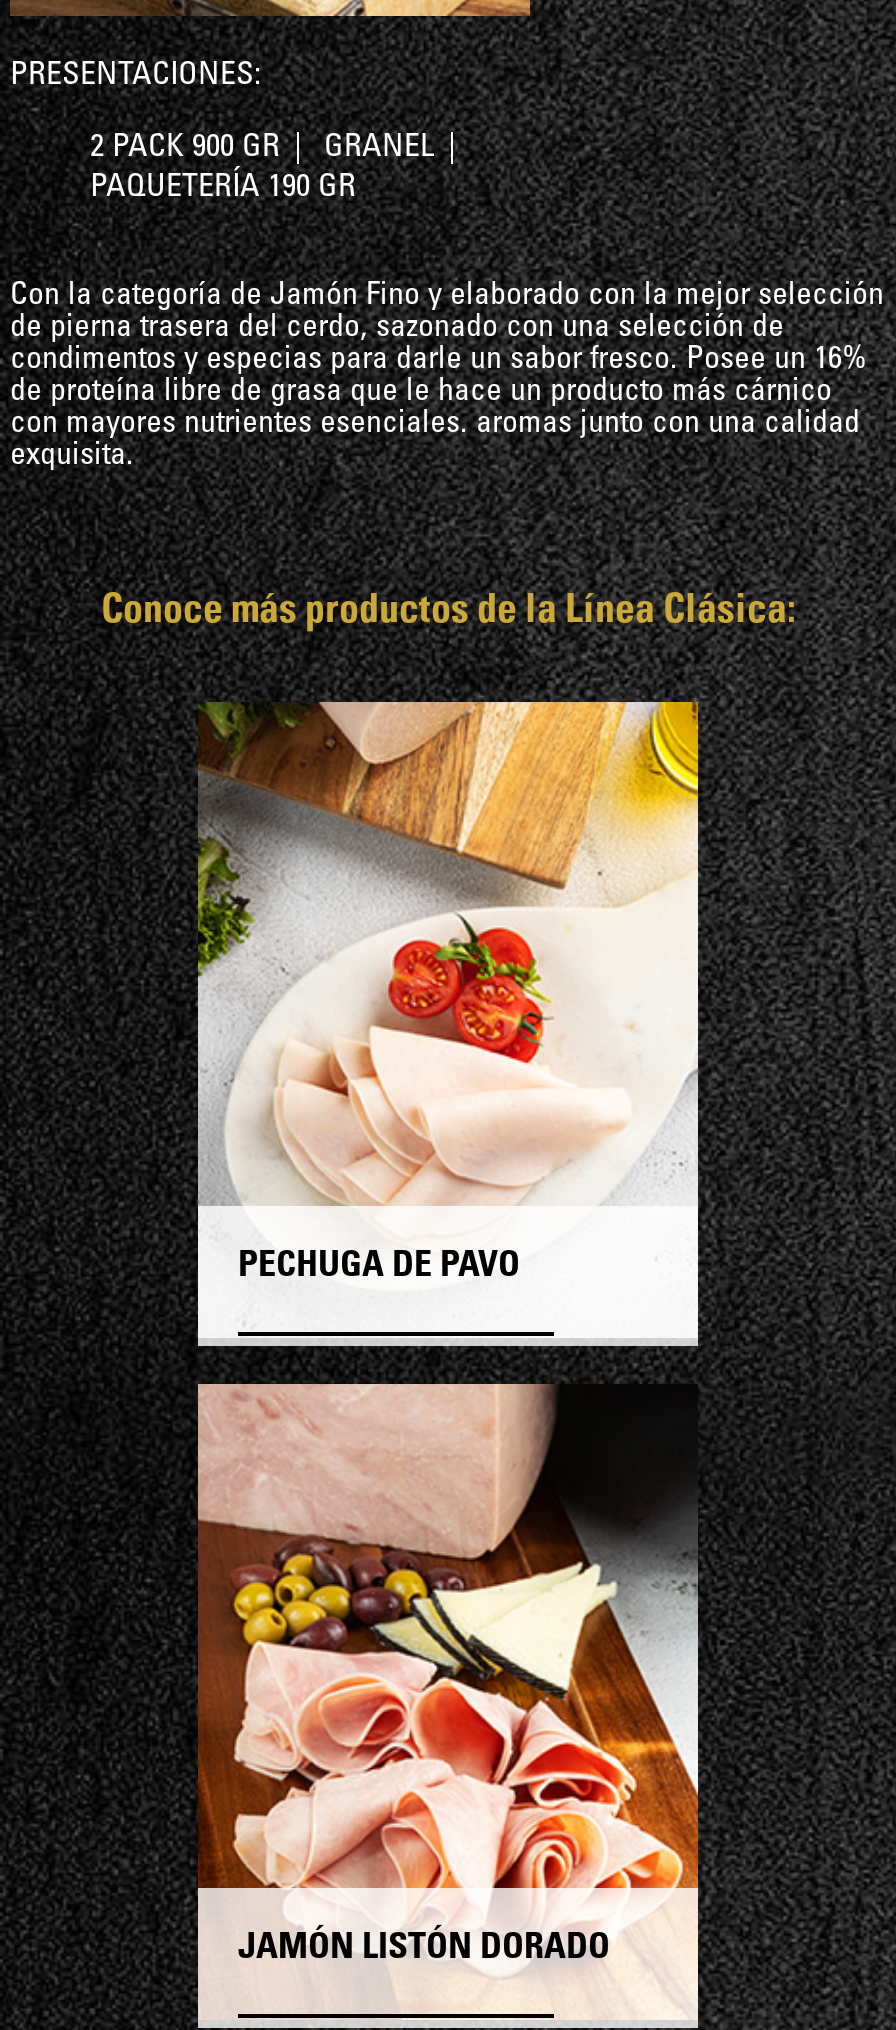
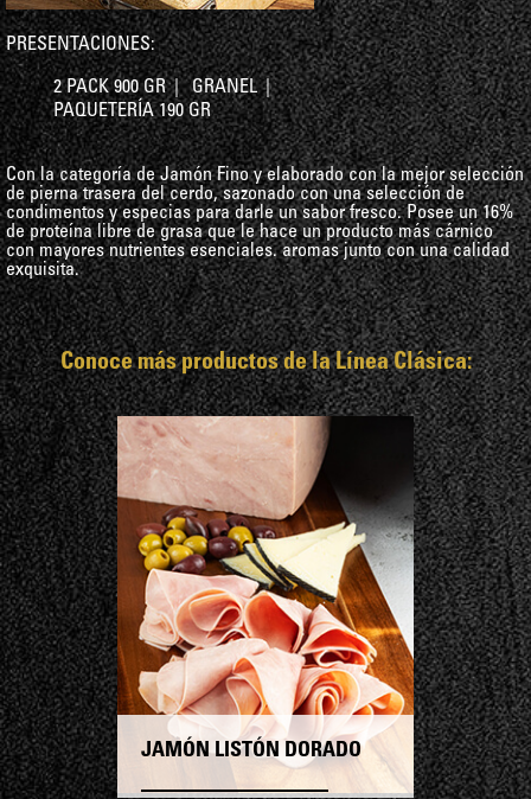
[196,700,700,1350] [image] | PECHUGA DE PAVO -> none

